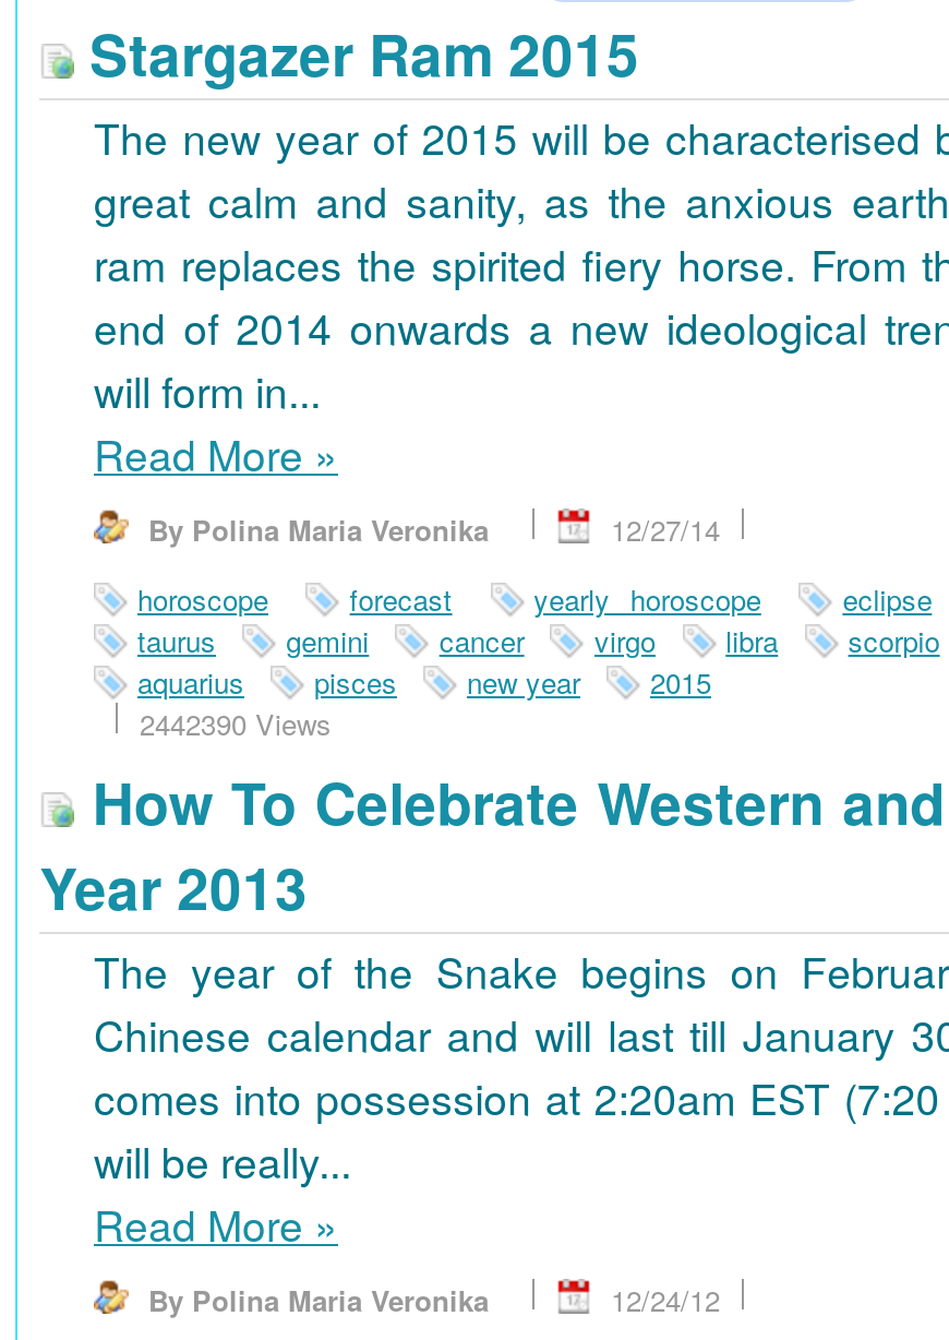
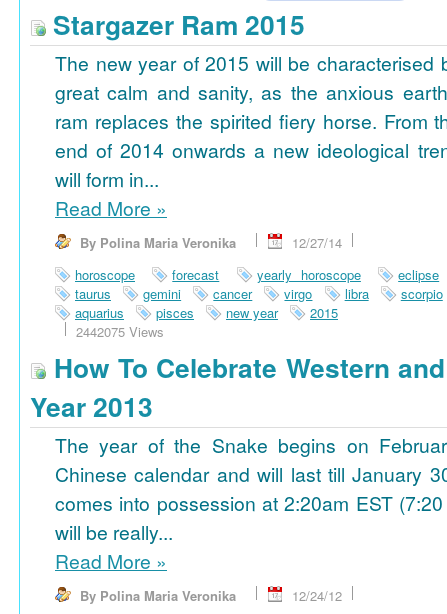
[140,703,332,744] 2442390 Views -> [76,322,164,341] 2442075 Views

